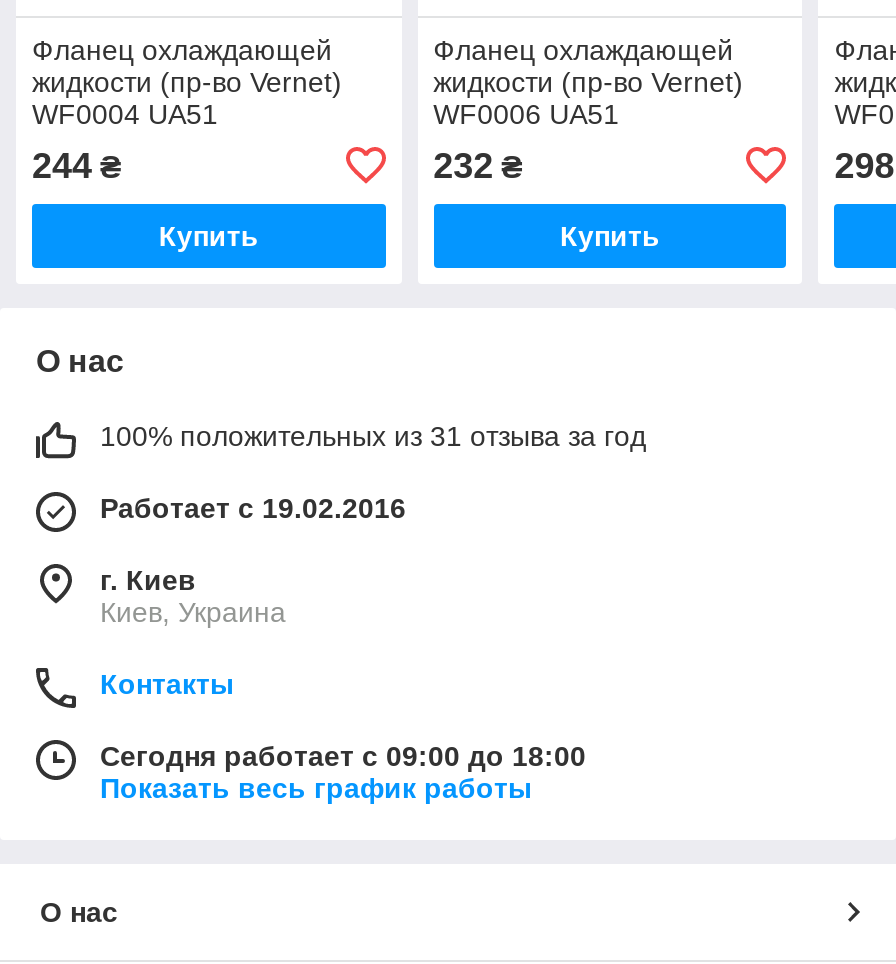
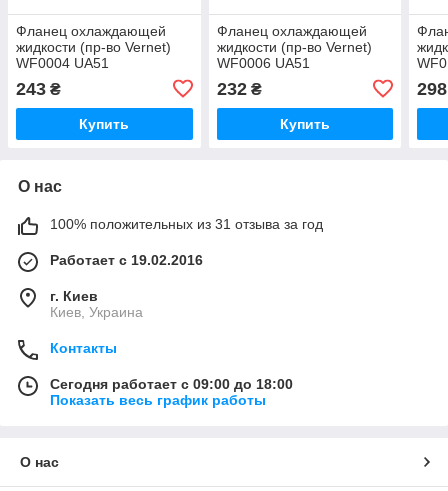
[32,146,122,186] 244 ₴ -> [16,79,61,99] 243 ₴

